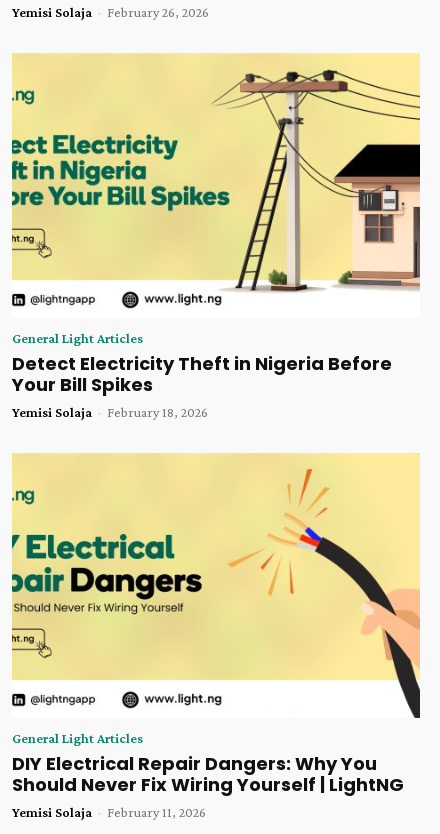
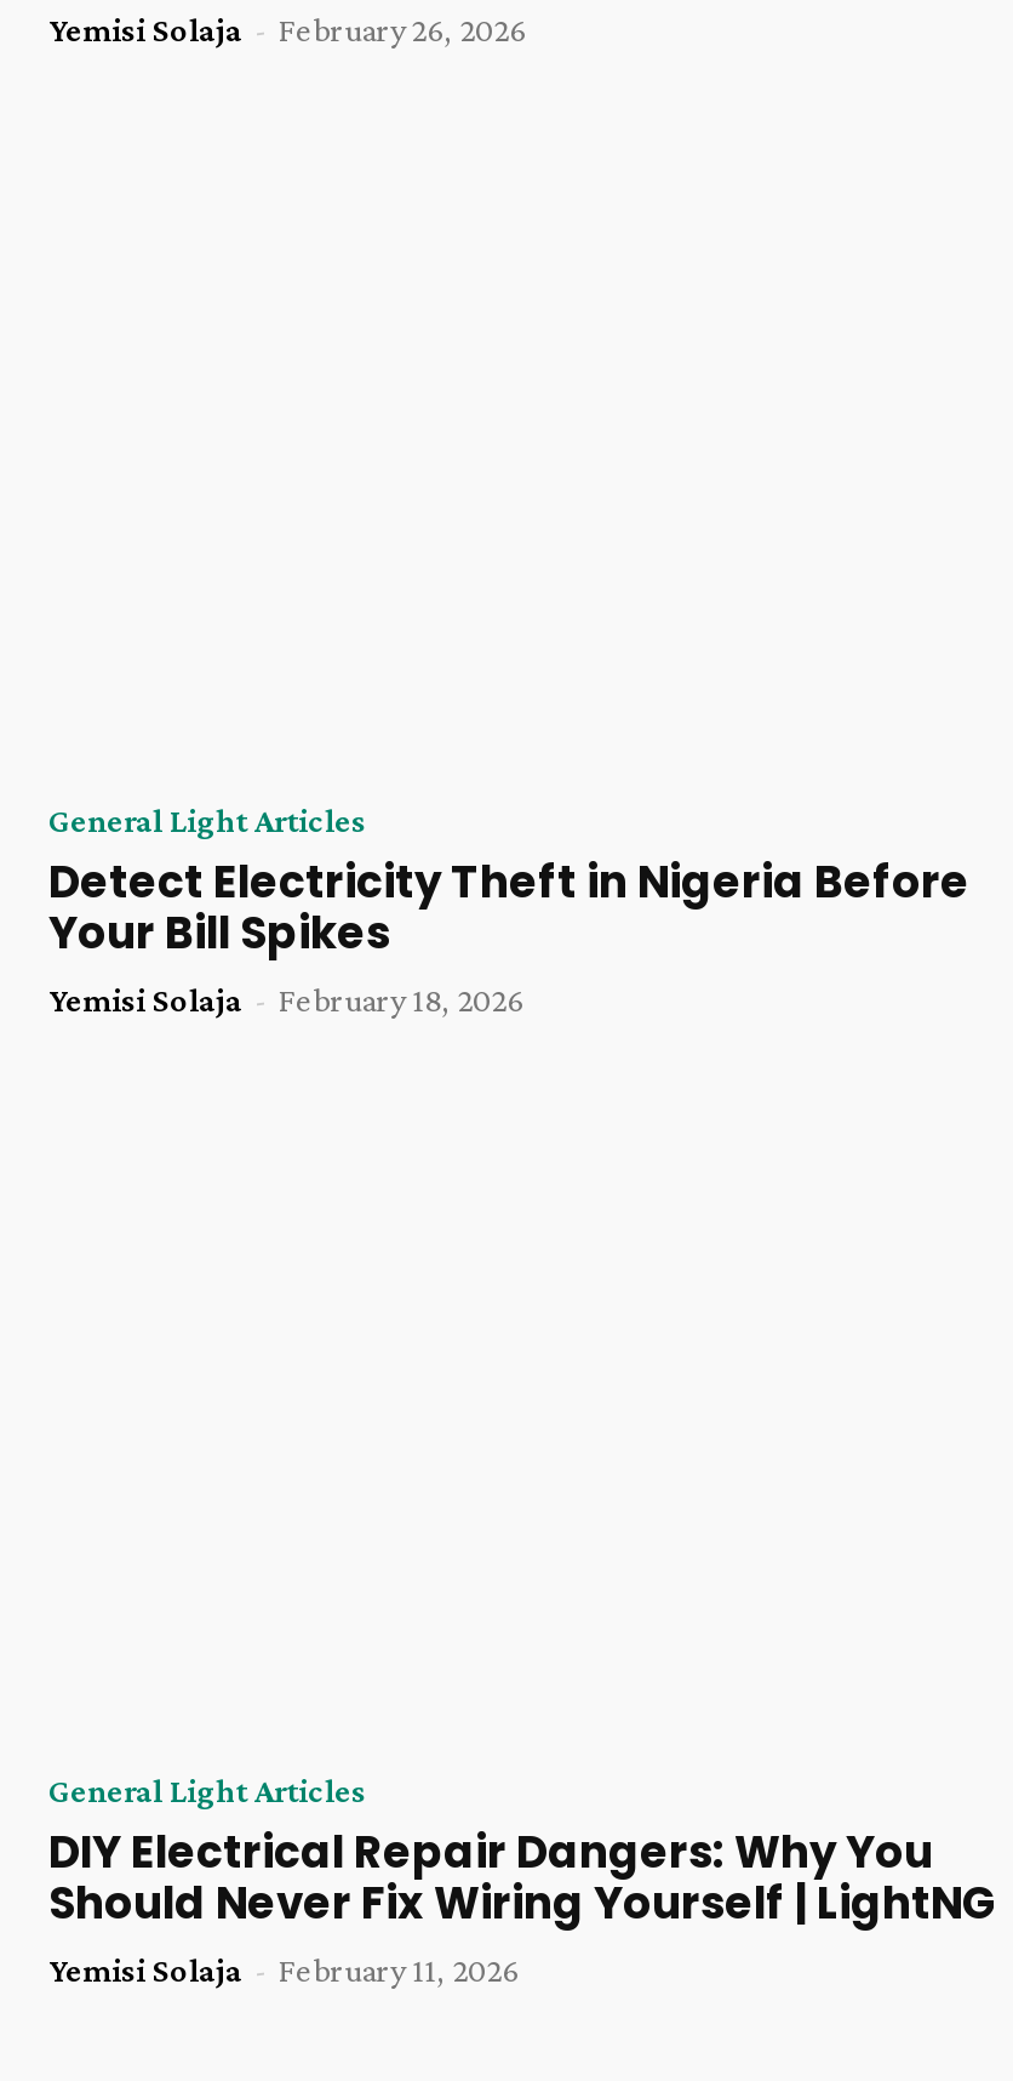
[11,53,421,309] [image] -> none
[11,453,421,719] [image] -> none

